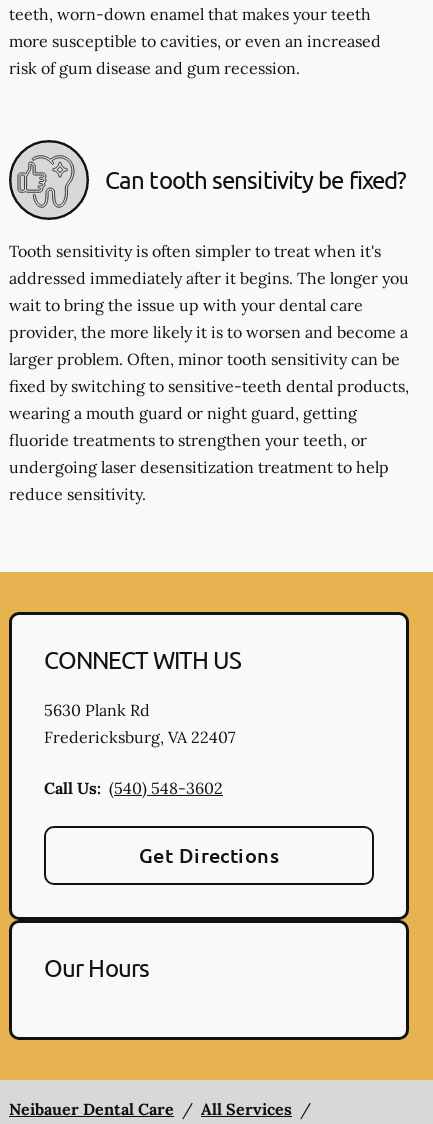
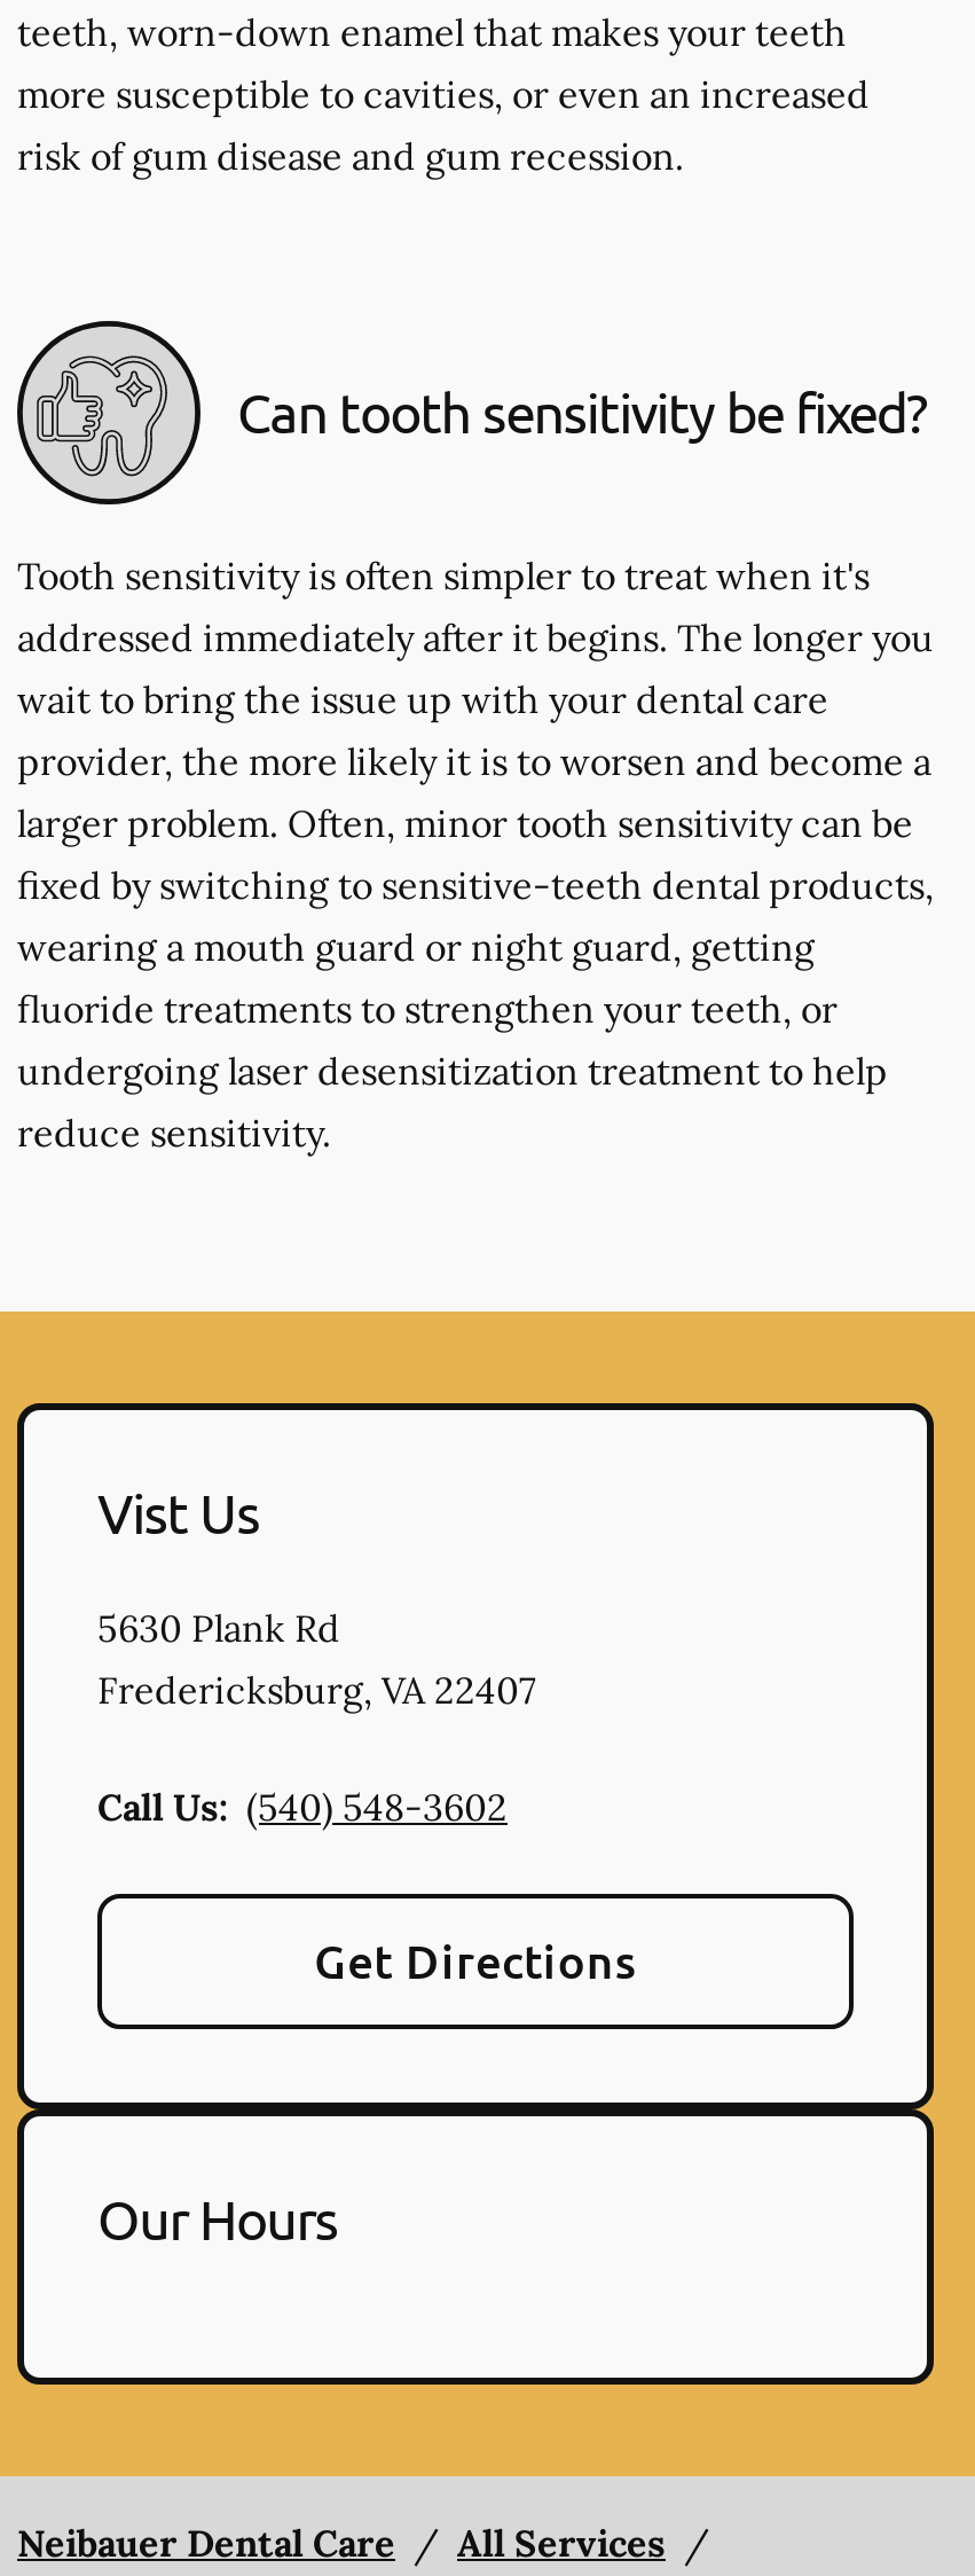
[44,645,241,674] CONNECT WITH US -> [97,1479,259,1545] Vist Us

